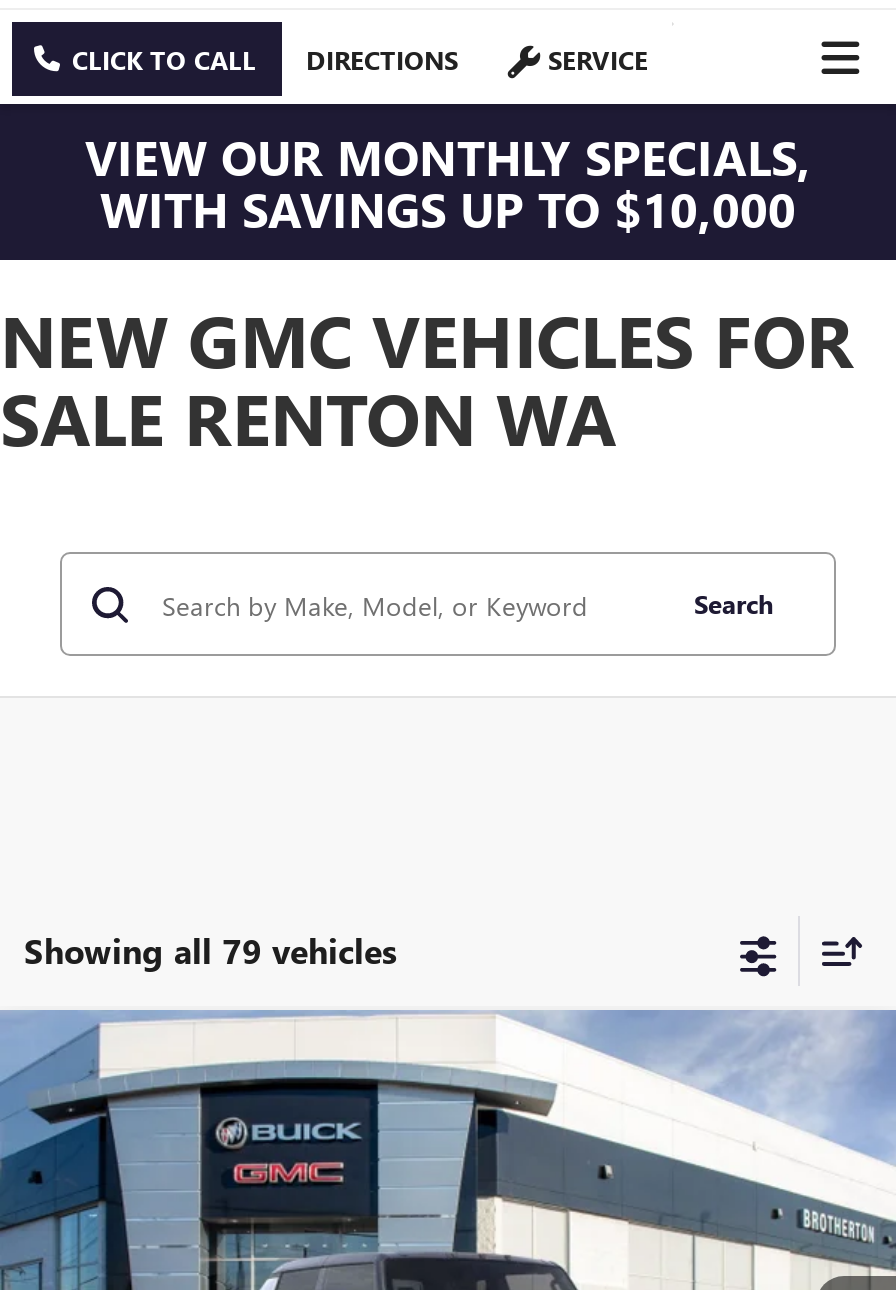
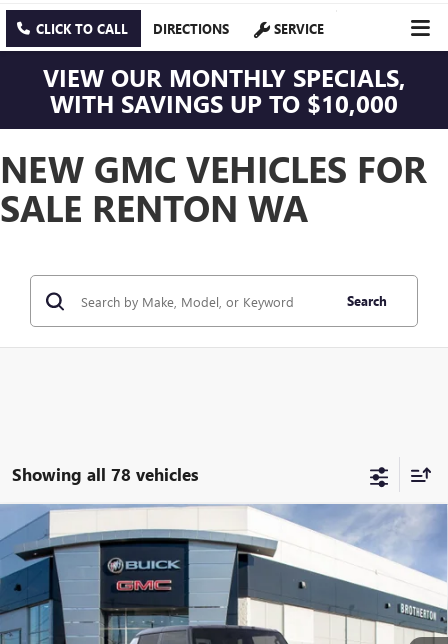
[24,927,396,971] Showing all 79 vehicles -> [12,463,198,485] Showing all 78 vehicles

